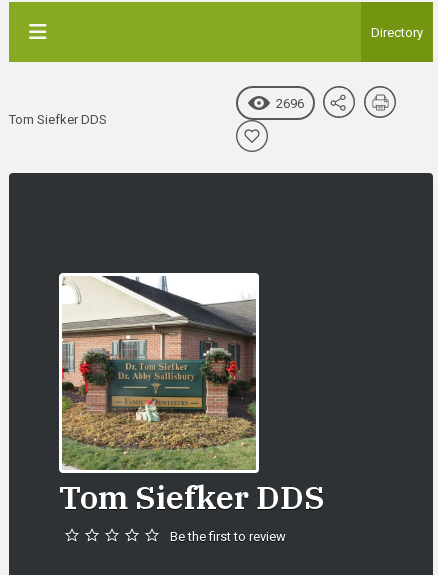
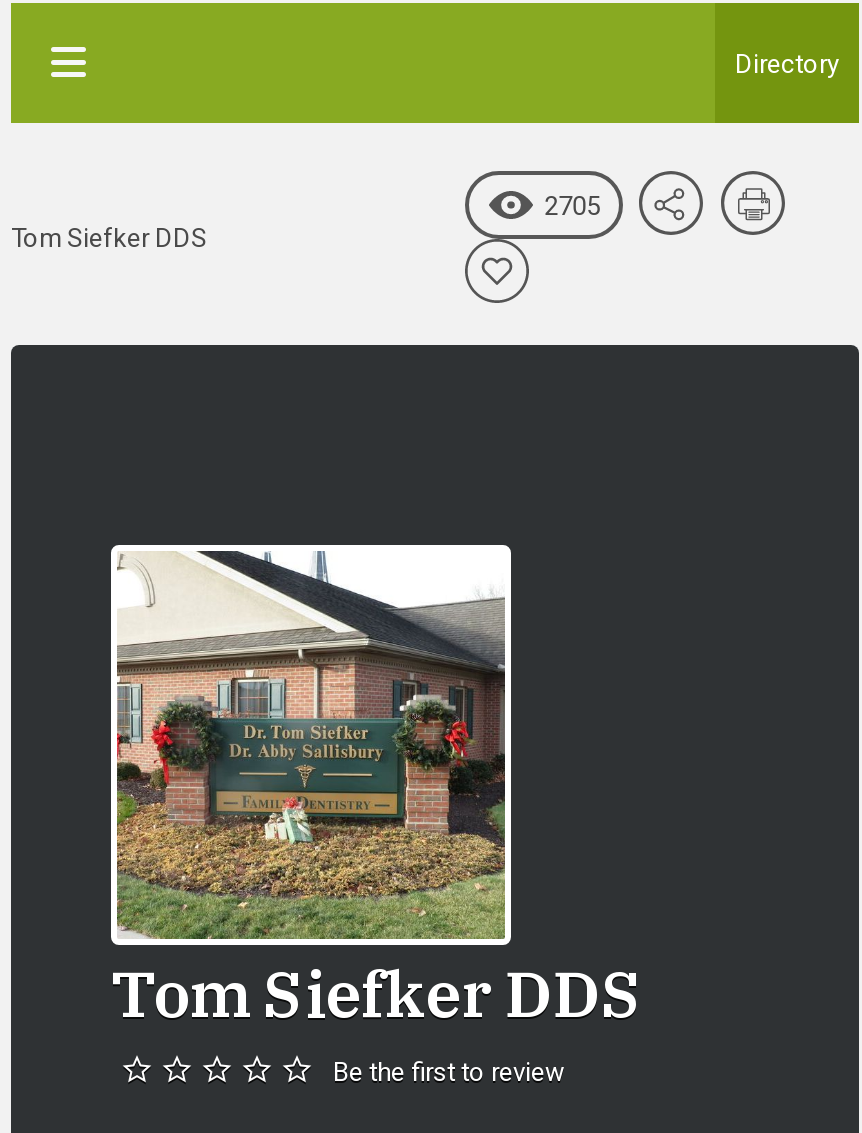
[276,96,304,111] 2696 -> [544,190,600,220] 2705

